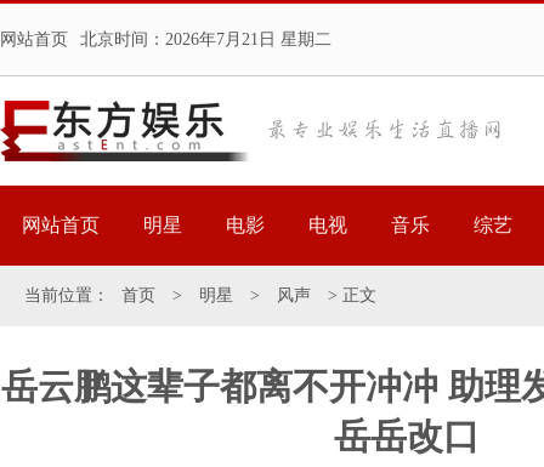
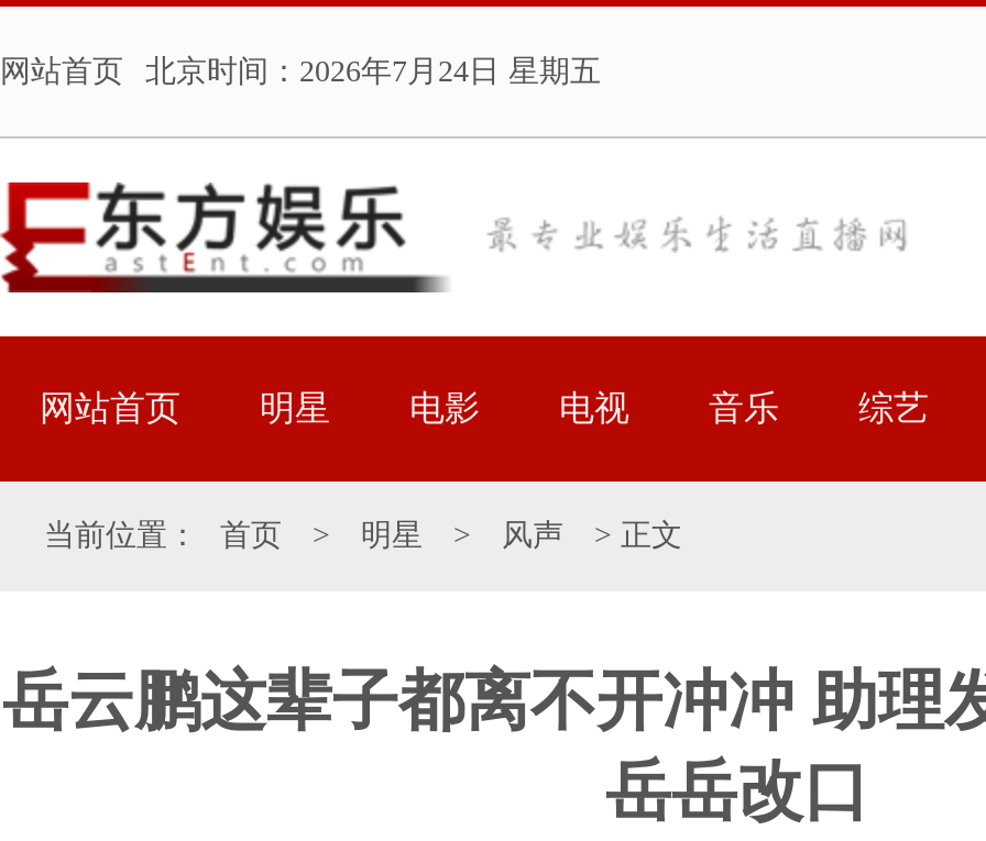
[80,30,331,49] 北京时间：2026年7月21日 星期二 -> [145,55,601,88] 北京时间：2026年7月24日 星期五

